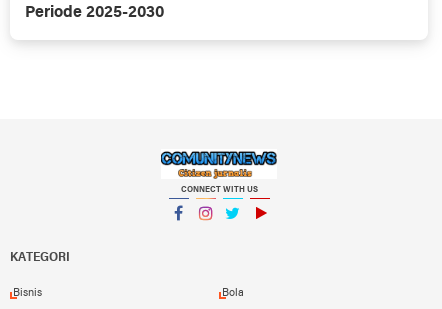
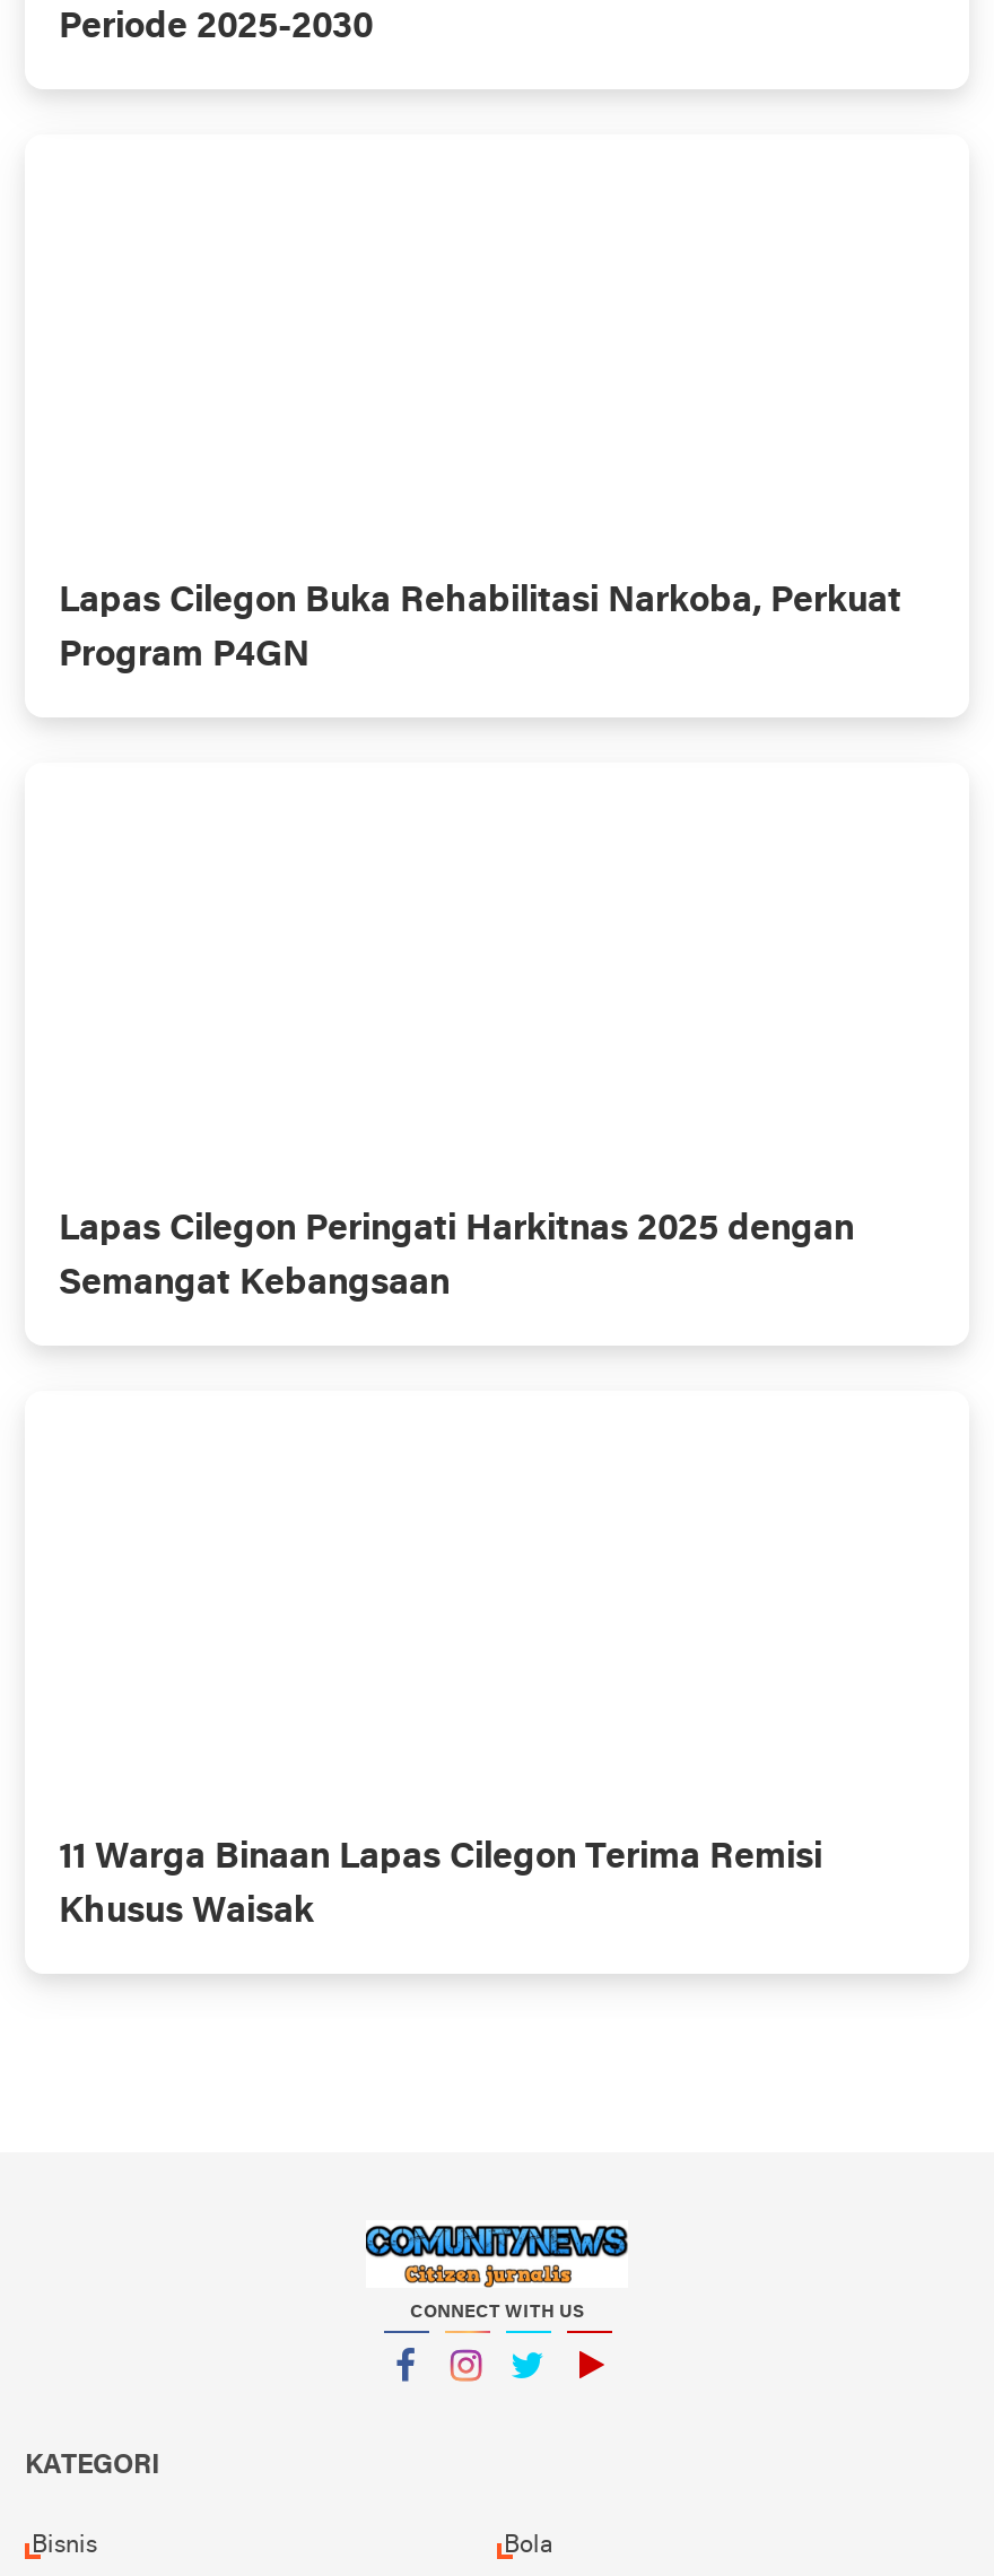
none -> [59,584,901,675] Lapas Cilegon Buka Rehabilitasi Narkoba, Perkuat | Program P4GN
none -> [59,1212,854,1303] Lapas Cilegon Peringati Harkitnas 2025 dengan | Semangat Kebangsaan
none -> [59,1840,822,1931] 11 Warga Binaan Lapas Cilegon Terima Remisi | Khusus Waisak

